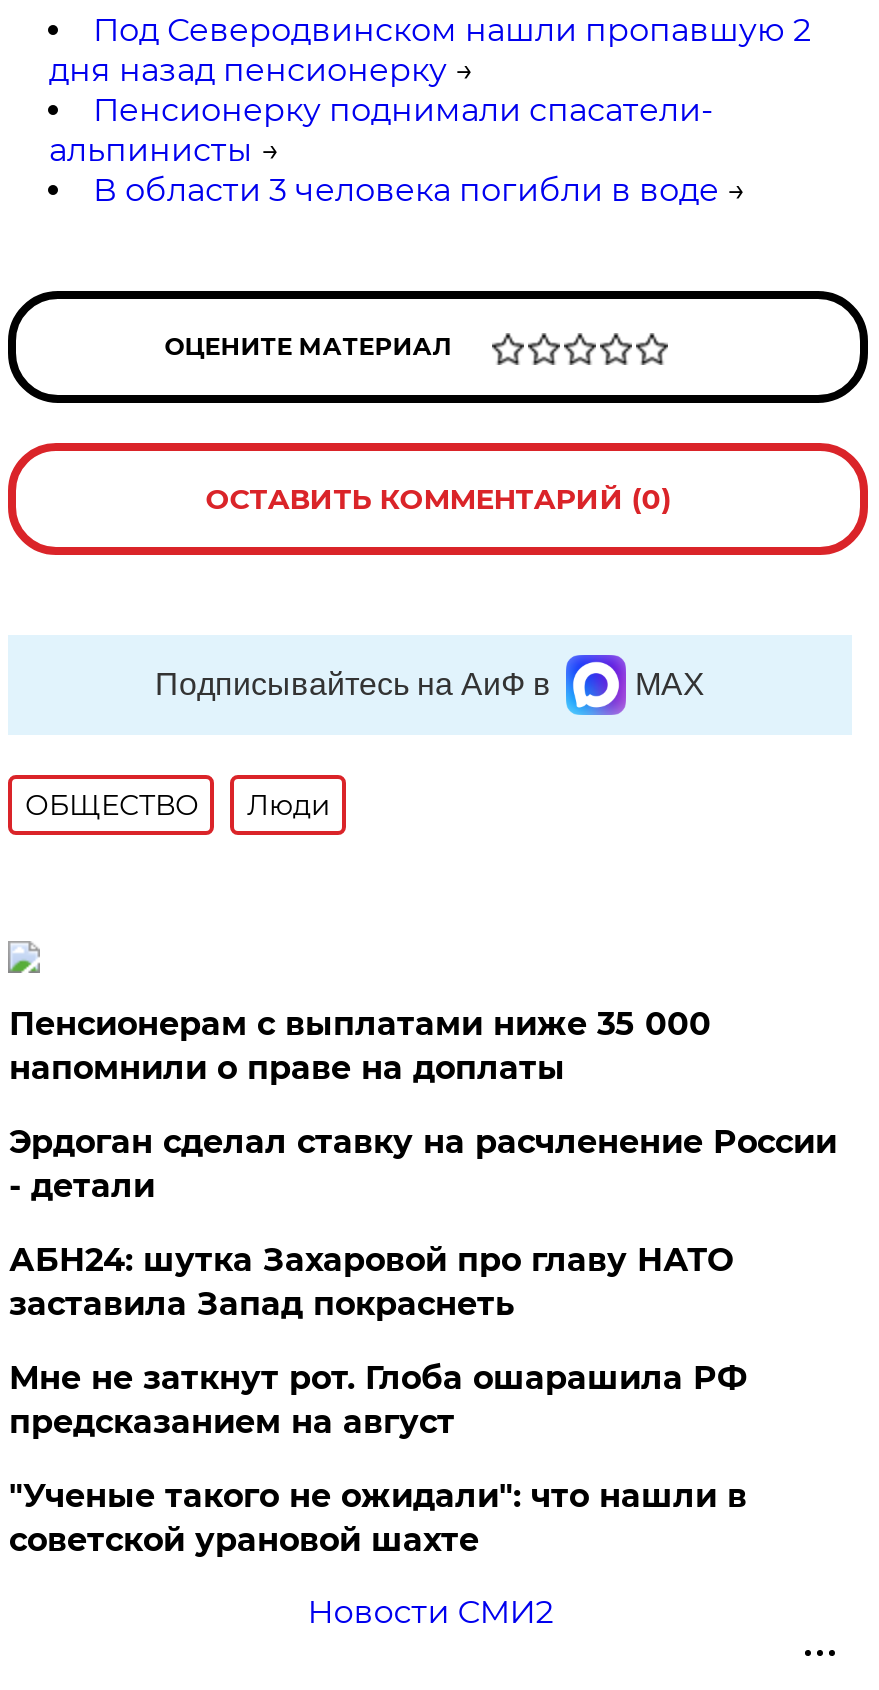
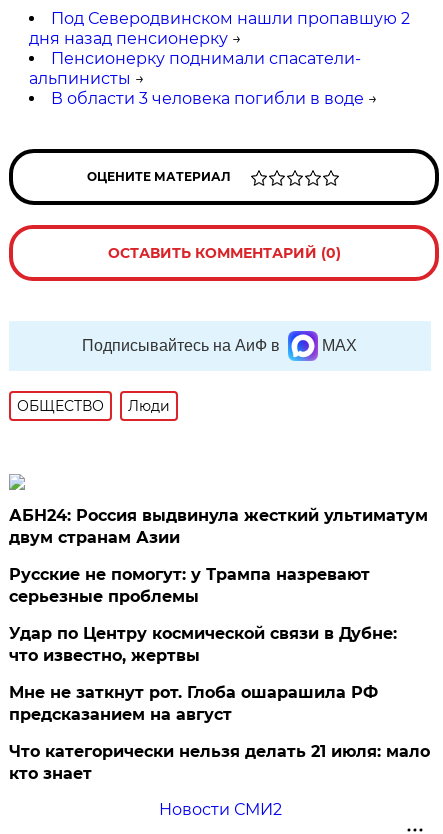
[9,1005,711,1087] Пенсионерам с выплатами ниже 35 000 | напомнили о праве на доплаты -> [9,506,428,547] АБН24: Россия выдвинула жесткий ультиматум | двум странам Азии
[9,1123,837,1205] Эрдоган сделал ставку на расчленение России | - детали -> [9,565,370,606] Русские не помогут: у Трампа назревают | серьезные проблемы
[9,1241,733,1323] АБН24: шутка Захаровой про главу НАТО | заставила Запад покраснеть -> [9,624,397,665] Удар по Центру космической связи в Дубне: | что известно, жертвы
[9,1477,747,1559] "Ученые такого не ожидали": что нашли в | советской урановой шахте -> [9,742,430,783] Что категорически нельзя делать 21 июля: мало | кто знает

